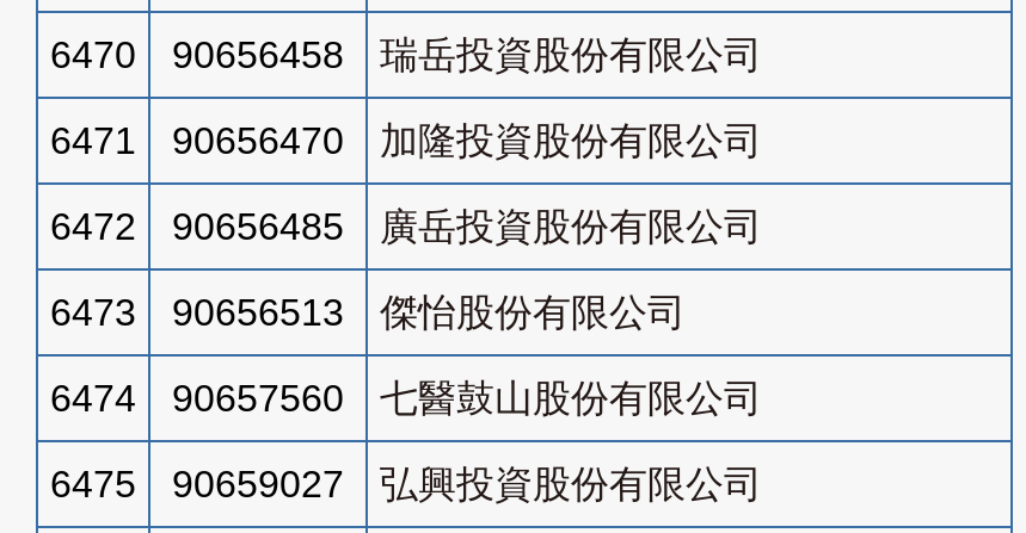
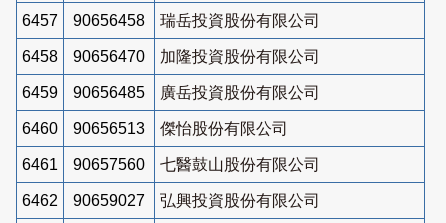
[50,34,762,75] 6470 90656458 瑞岳投資股份有限公司 -> [22,12,320,29] 6457 90656458 瑞岳投資股份有限公司
[50,120,762,161] 6471 90656470 加隆投資股份有限公司 -> [22,48,320,65] 6458 90656470 加隆投資股份有限公司
[50,206,762,247] 6472 90656485 廣岳投資股份有限公司 -> [22,84,320,101] 6459 90656485 廣岳投資股份有限公司
[50,292,686,332] 6473 90656513 傑怡股份有限公司 -> [22,120,288,137] 6460 90656513 傑怡股份有限公司
[50,378,762,418] 6474 90657560 七醫鼓山股份有限公司 -> [22,156,320,173] 6461 90657560 七醫鼓山股份有限公司
[50,464,762,504] 6475 90659027 弘興投資股份有限公司 -> [22,192,320,209] 6462 90659027 弘興投資股份有限公司

